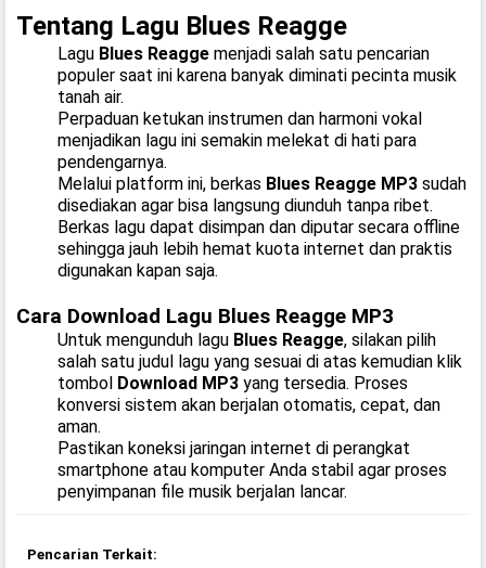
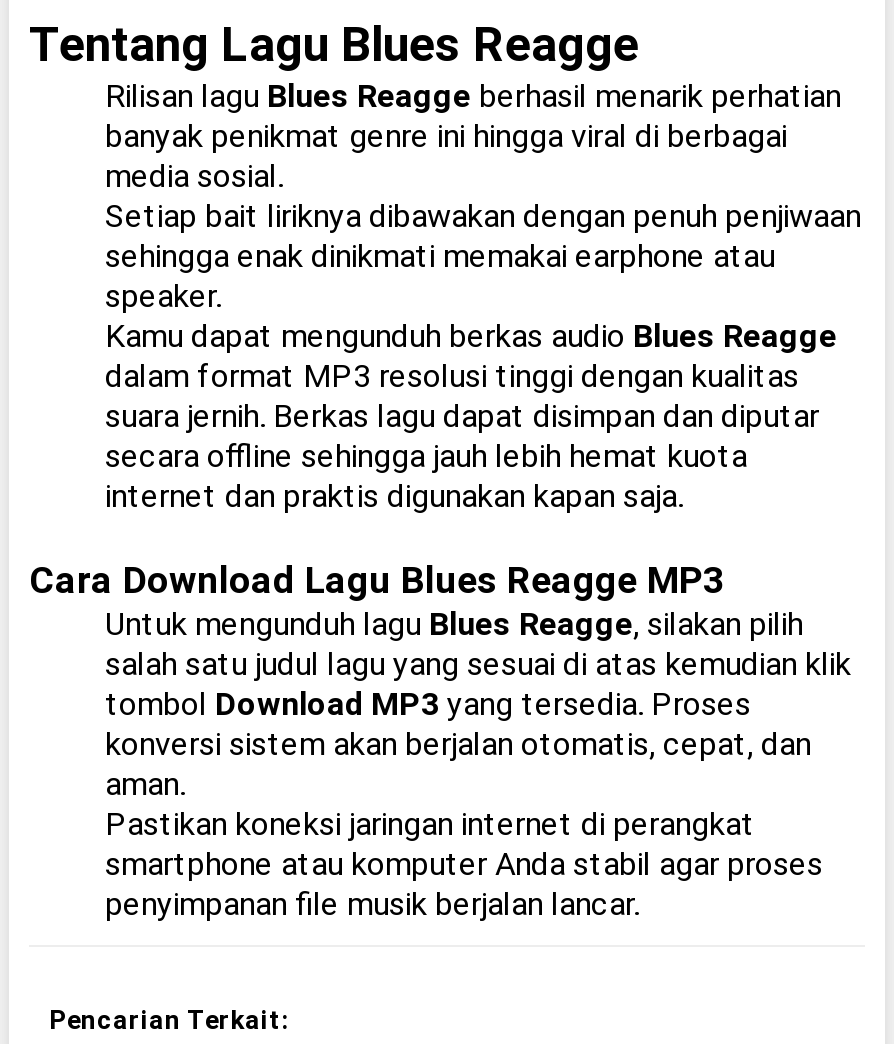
[57,43,466,281] Lagu Blues Reagge menjadi salah satu pencarian | populer saat ini karena banyak diminati pecinta musik | tanah air. | Perpaduan ketukan instrumen dan harmoni vokal | menjadikan lagu ini semakin melekat di hati para | pendengarnya. | Melalui platform ini, berkas Blues Reagge MP3 sudah | disediakan agar bisa langsung diunduh tanpa ribet. | Berkas lagu dapat disimpan dan diputar secara offline | sehingga jauh lebih hemat kuota internet dan praktis | digunakan kapan saja. -> [105,77,861,515] Rilisan lagu Blues Reagge berhasil menarik perhatian | banyak penikmat genre ini hingga viral di berbagai | media sosial. | Setiap bait liriknya dibawakan dengan penuh penjiwaan | sehingga enak dinikmati memakai earphone atau | speaker. | Kamu dapat mengunduh berkas audio Blues Reagge | dalam format MP3 resolusi tinggi dengan kualitas | suara jernih. Berkas lagu dapat disimpan dan diputar | secara offline sehingga jauh lebih hemat kuota | internet dan praktis digunakan kapan saja.

